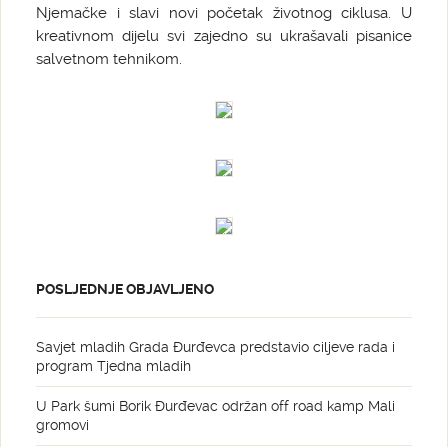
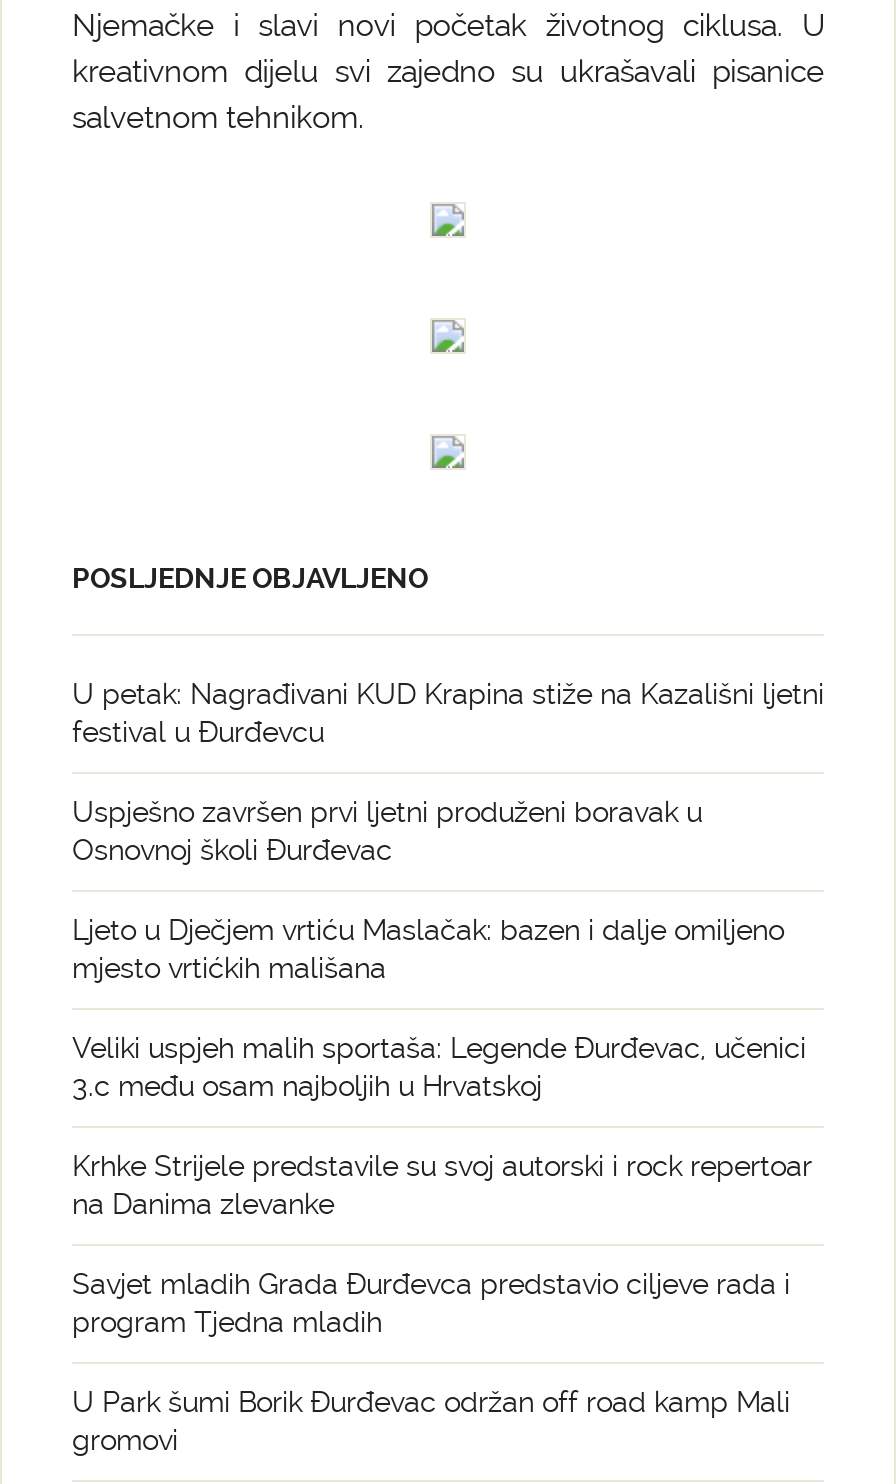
none -> [72,678,824,1220] U petak: Nagrađivani KUD Krapina stiže na Kazališni ljetni | festival u Đurđevcu | Uspješno završen prvi ljetni produženi boravak u | Osnovnoj školi Đurđevac | Ljeto u Dječjem vrtiću Maslačak: bazen i dalje omiljeno | mjesto vrtićkih mališana | Veliki uspjeh malih sportaša: Legende Đurđevac, učenici | 3.c među osam najboljih u Hrvatskoj | Krhke Strijele predstavile su svoj autorski i rock repertoar | na Danima zlevanke

